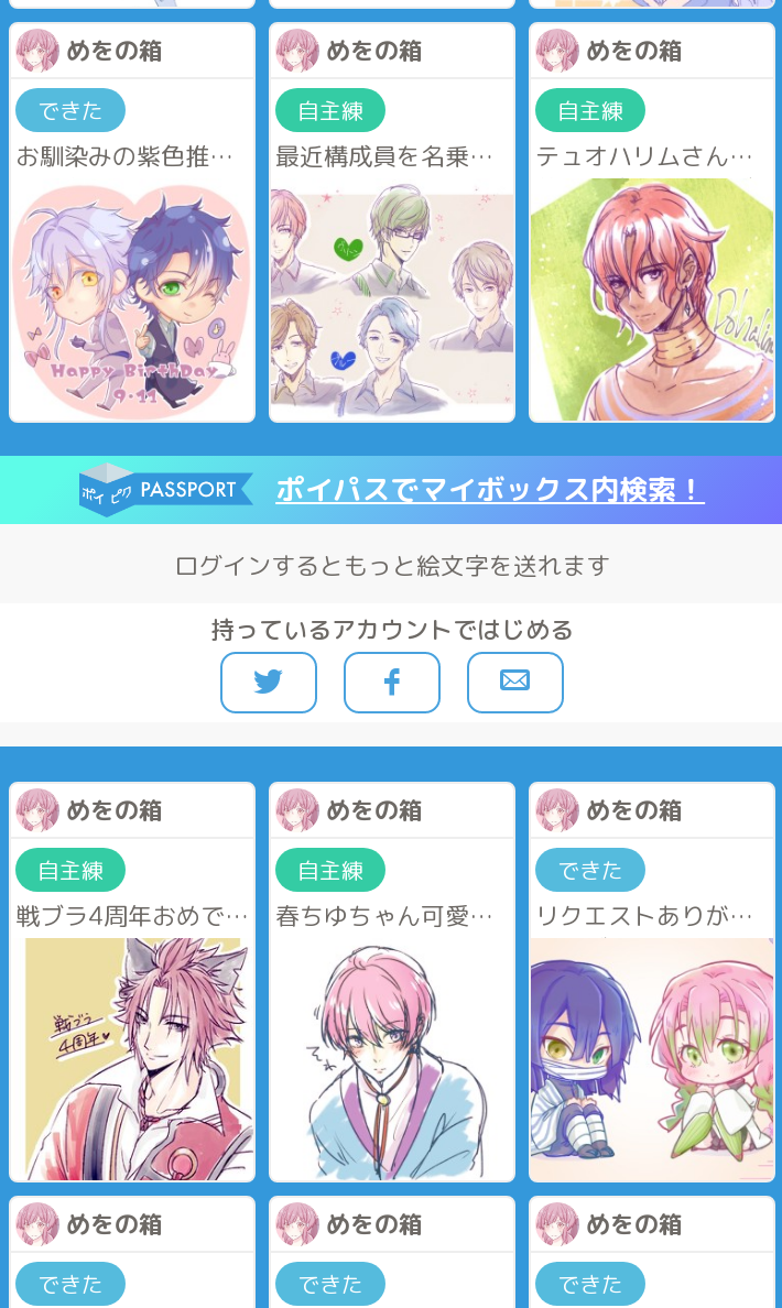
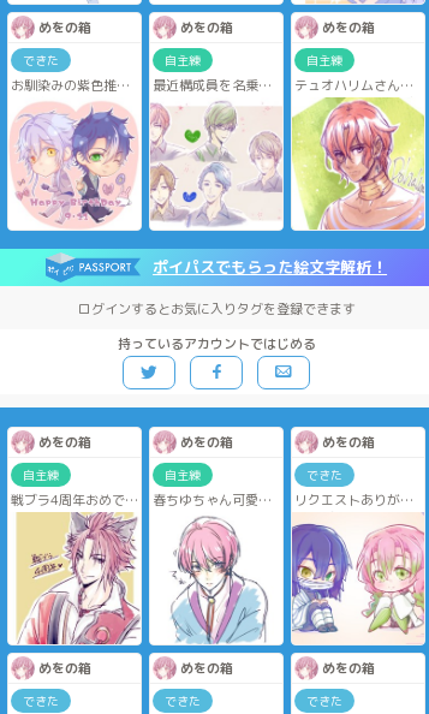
[276,469,705,509] ポイパスでマイボックス内検索！ -> [153,256,387,278] ポイパスでもらった絵文字解析！
[174,549,610,584] ログインするともっと絵文字を送れます -> [78,300,355,319] ログインするとお気に入りタグを登録できます

